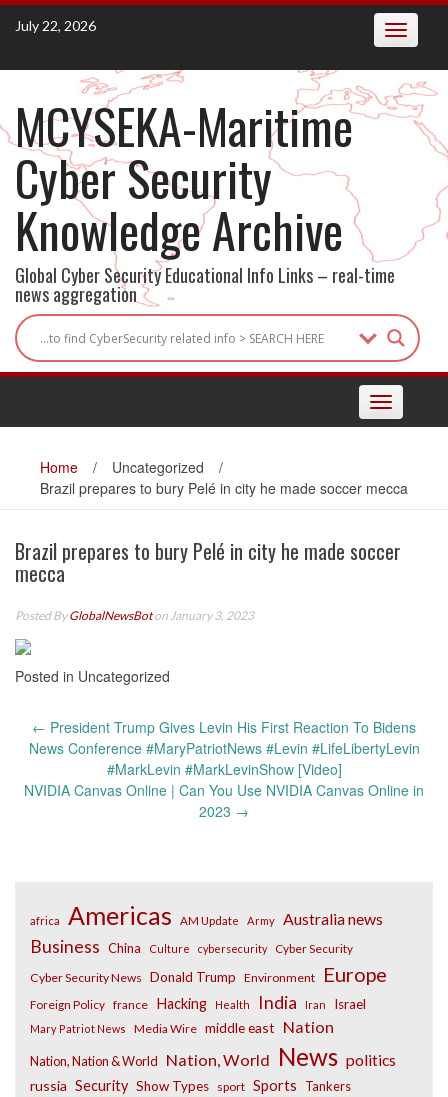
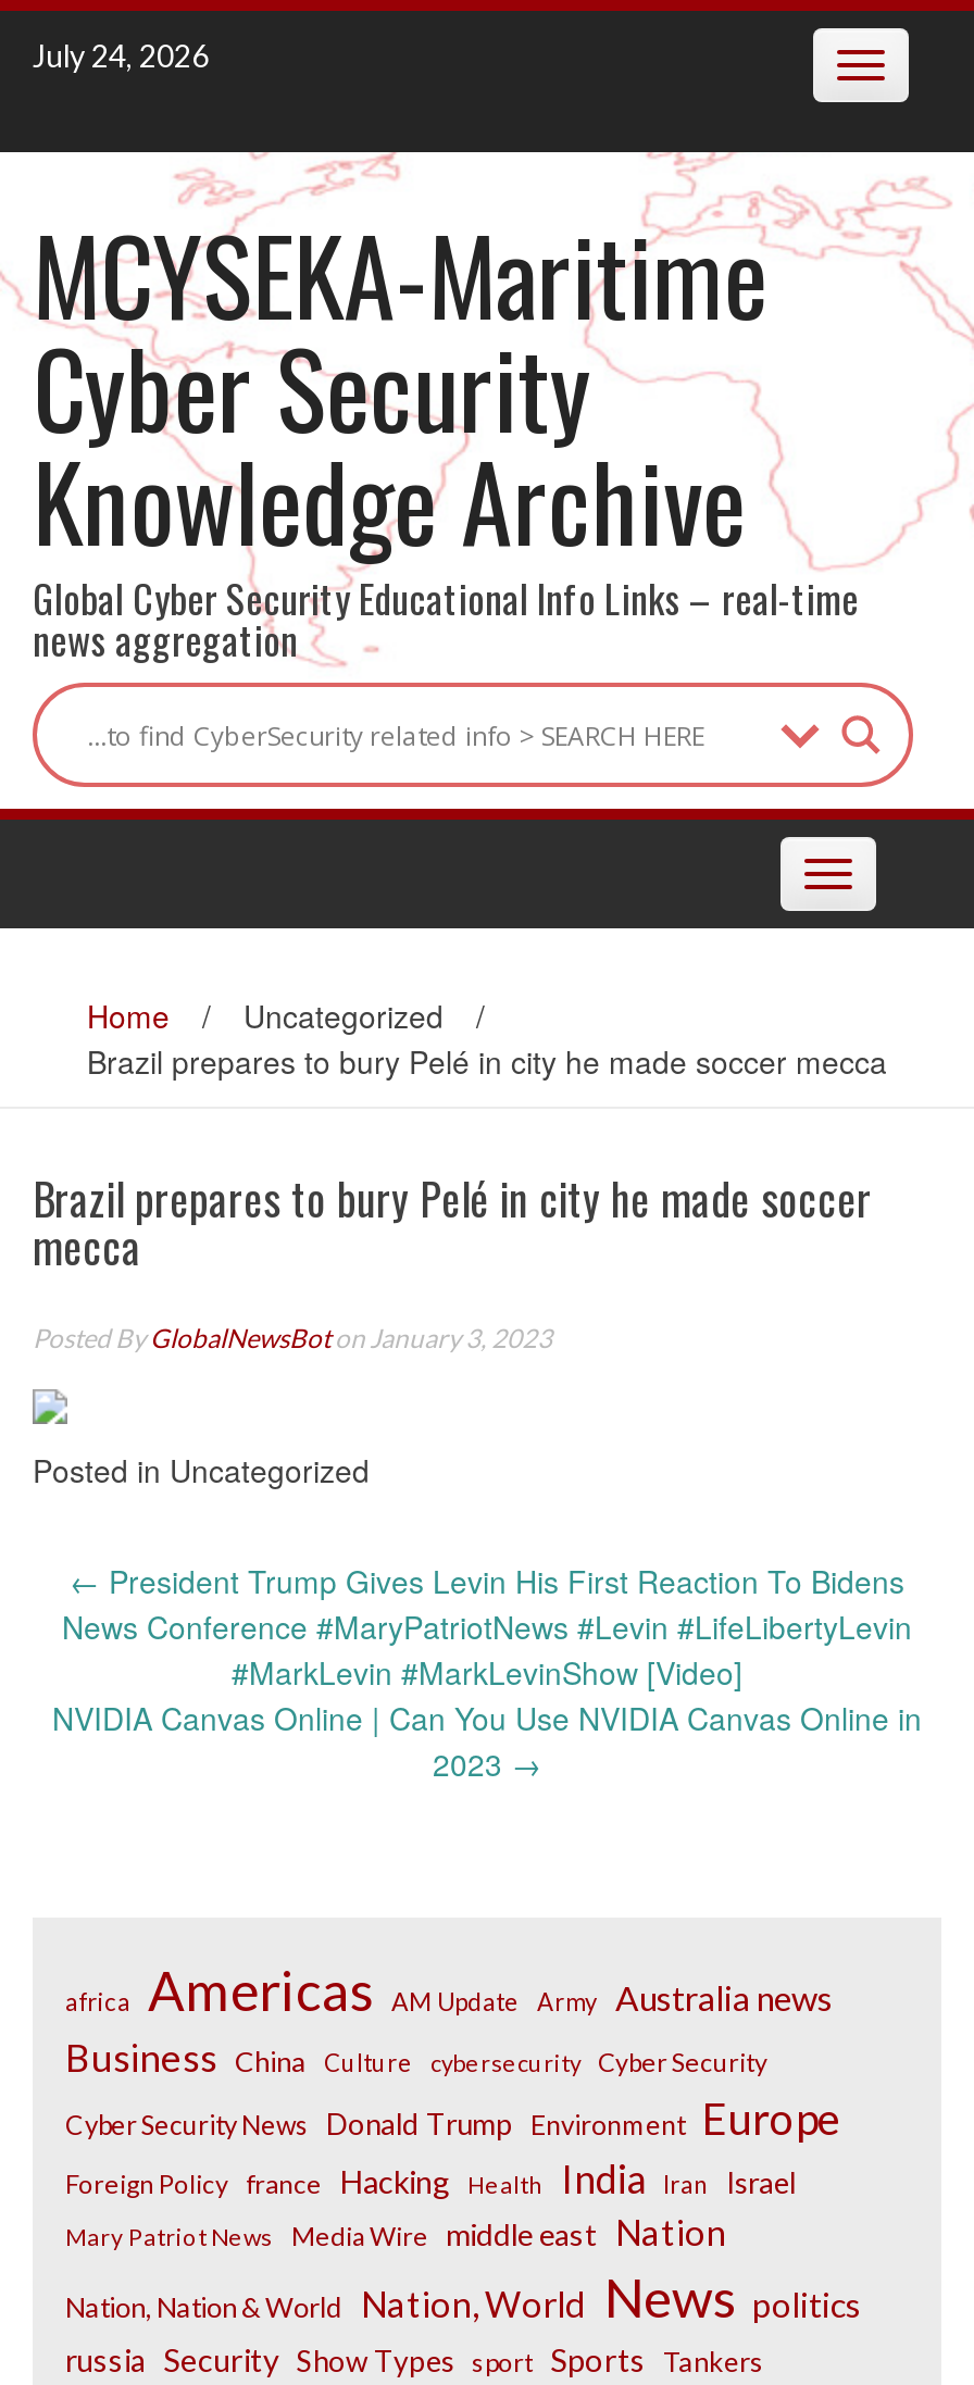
[15,17,96,34] July 22, 2026 -> [33,37,209,74] July 24, 2026

